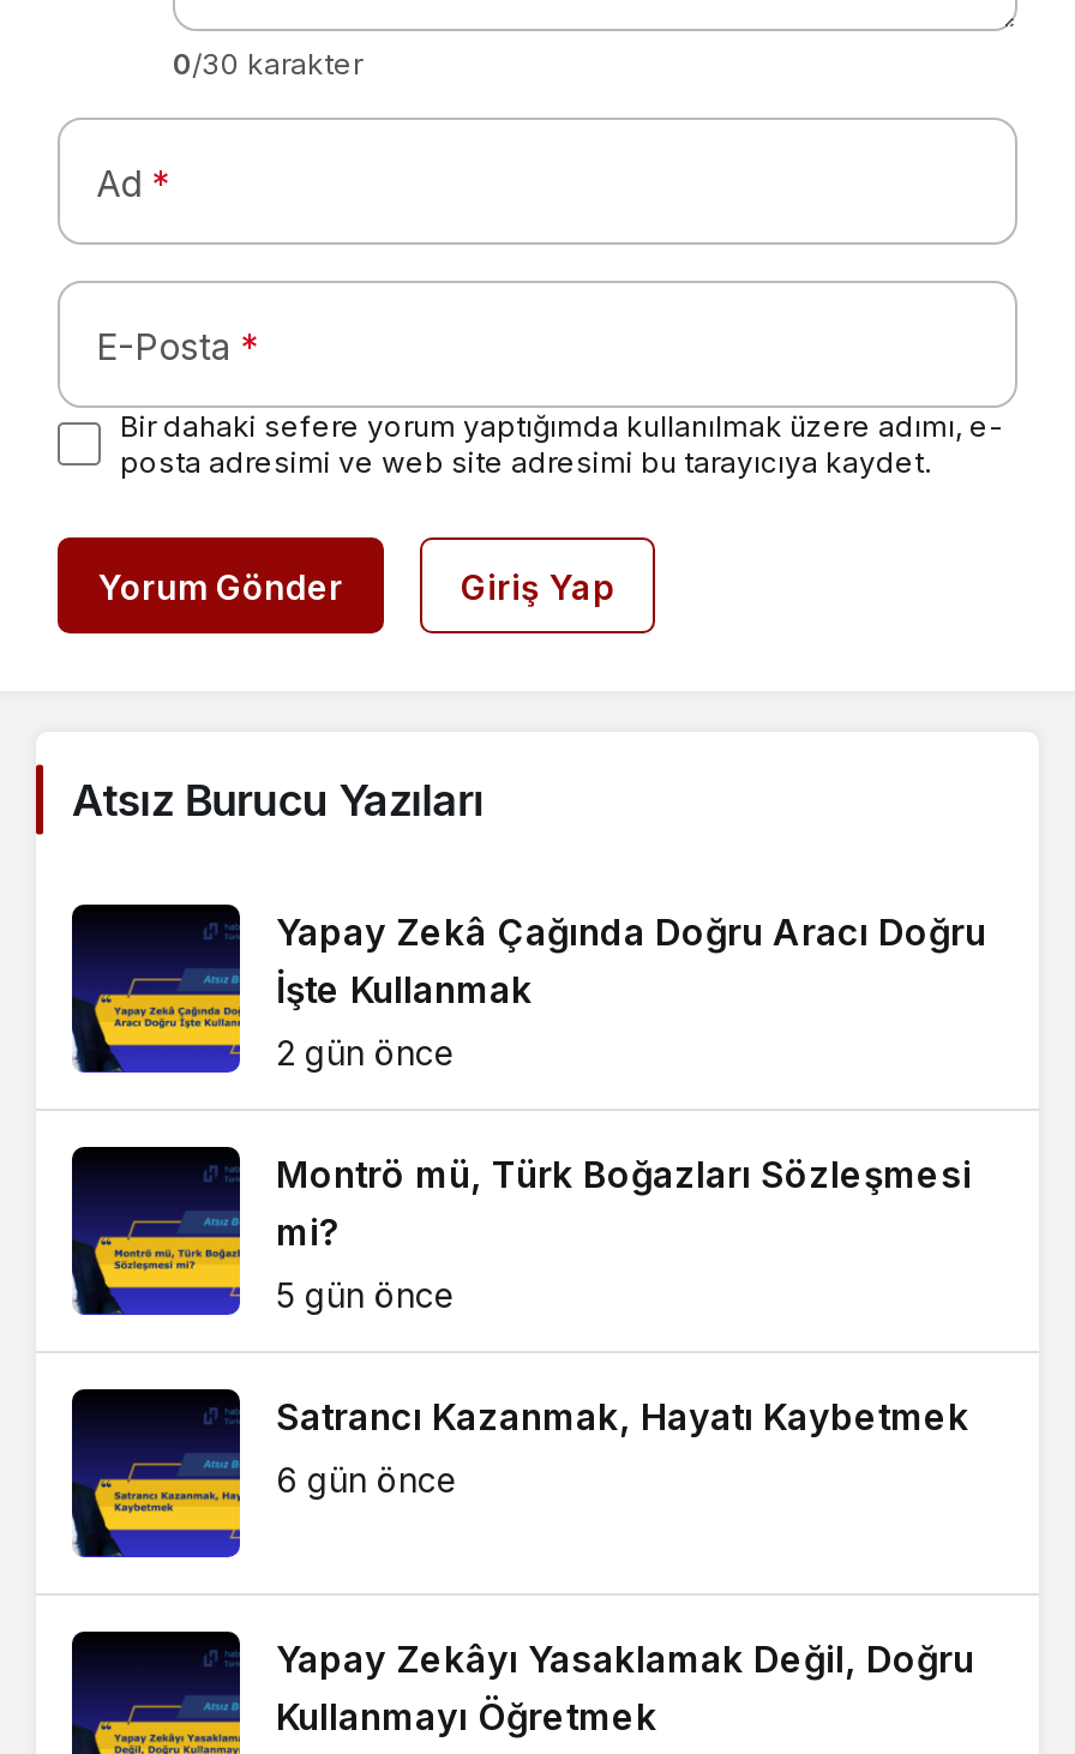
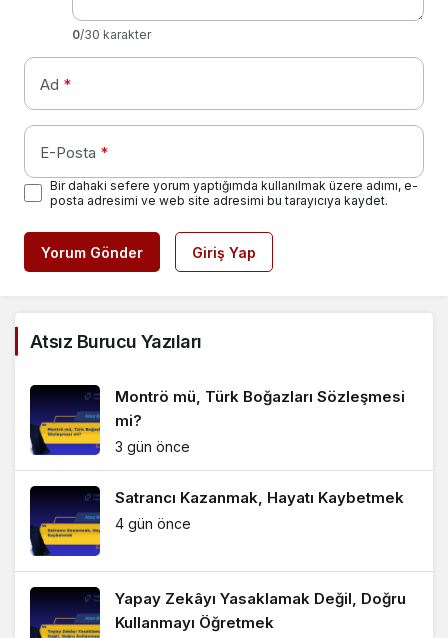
[276,909,986,1072] Yapay Zekâ Çağında Doğru Aracı Doğru | İşte Kullanmak | 2 gün önce -> none
[276,1274,456,1314] 5 gün önce -> [115,438,190,455] 3 gün önce
[276,1458,458,1499] 6 gün önce -> [115,515,191,532] 4 gün önce

